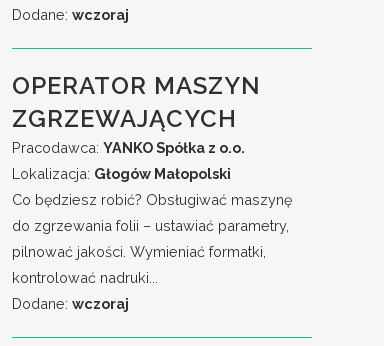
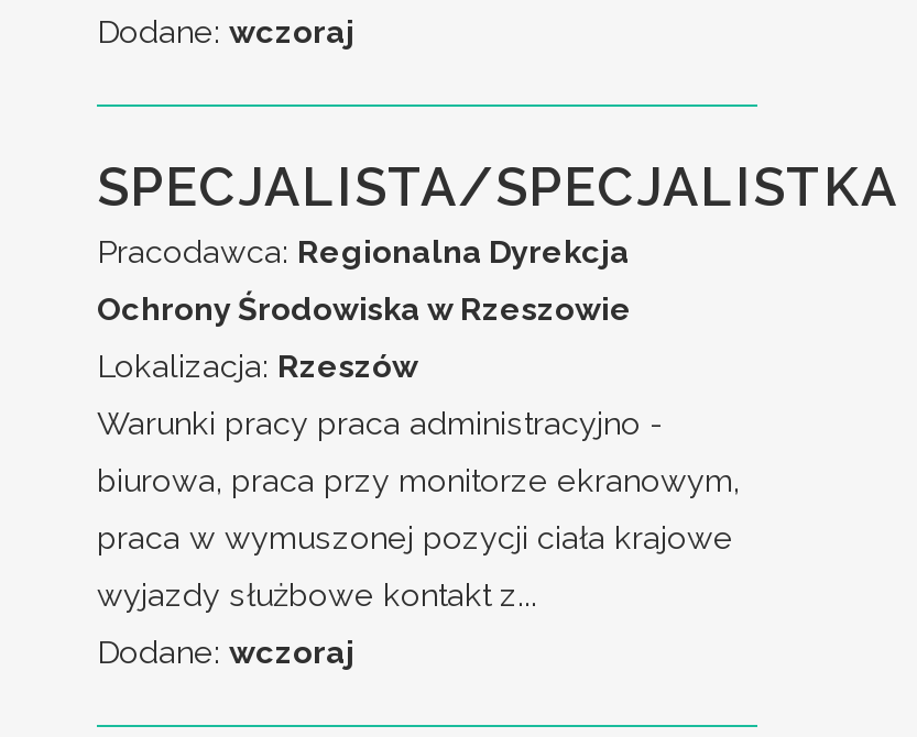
[12,71,292,286] OPERATOR MASZYN | ZGRZEWAJĄCYCH | Pracodawca: YANKO Spółka z o.o. | Lokalizacja: Głogów Małopolski | Co będziesz robić? Obsługiwać maszynę | do zgrzewania folii – ustawiać parametry, | pilnować jakości. Wymieniać formatki, | kontrolować nadruki... -> [97,155,898,613] SPECJALISTA/SPECJALISTKA | Pracodawca: Regionalna Dyrekcja | Ochrony Środowiska w Rzeszowie | Lokalizacja: Rzeszów | Warunki pracy praca administracyjno - | biurowa, praca przy monitorze ekranowym, | praca w wymuszonej pozycji ciała krajowe | wyjazdy służbowe kontakt z...

